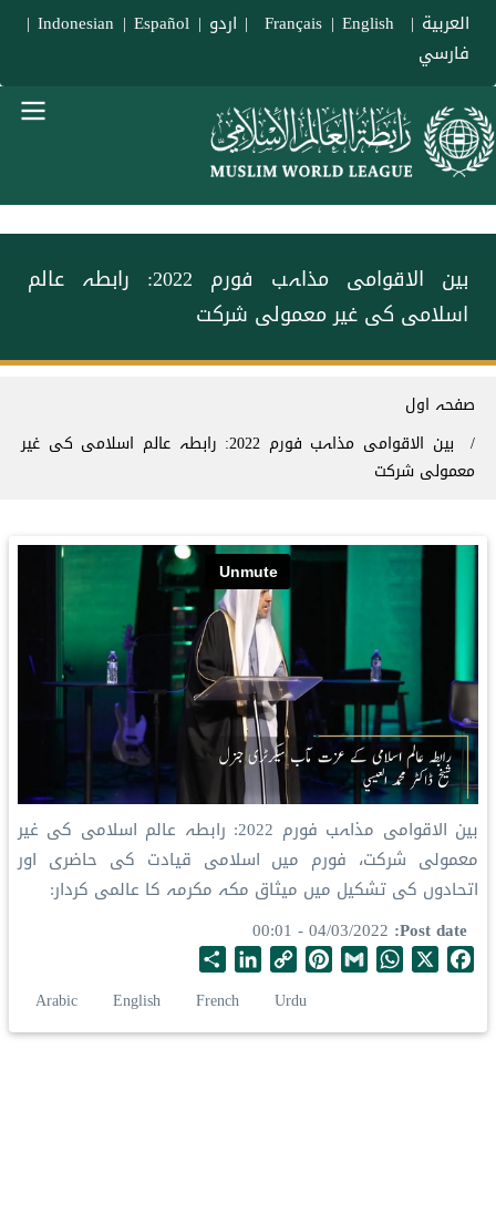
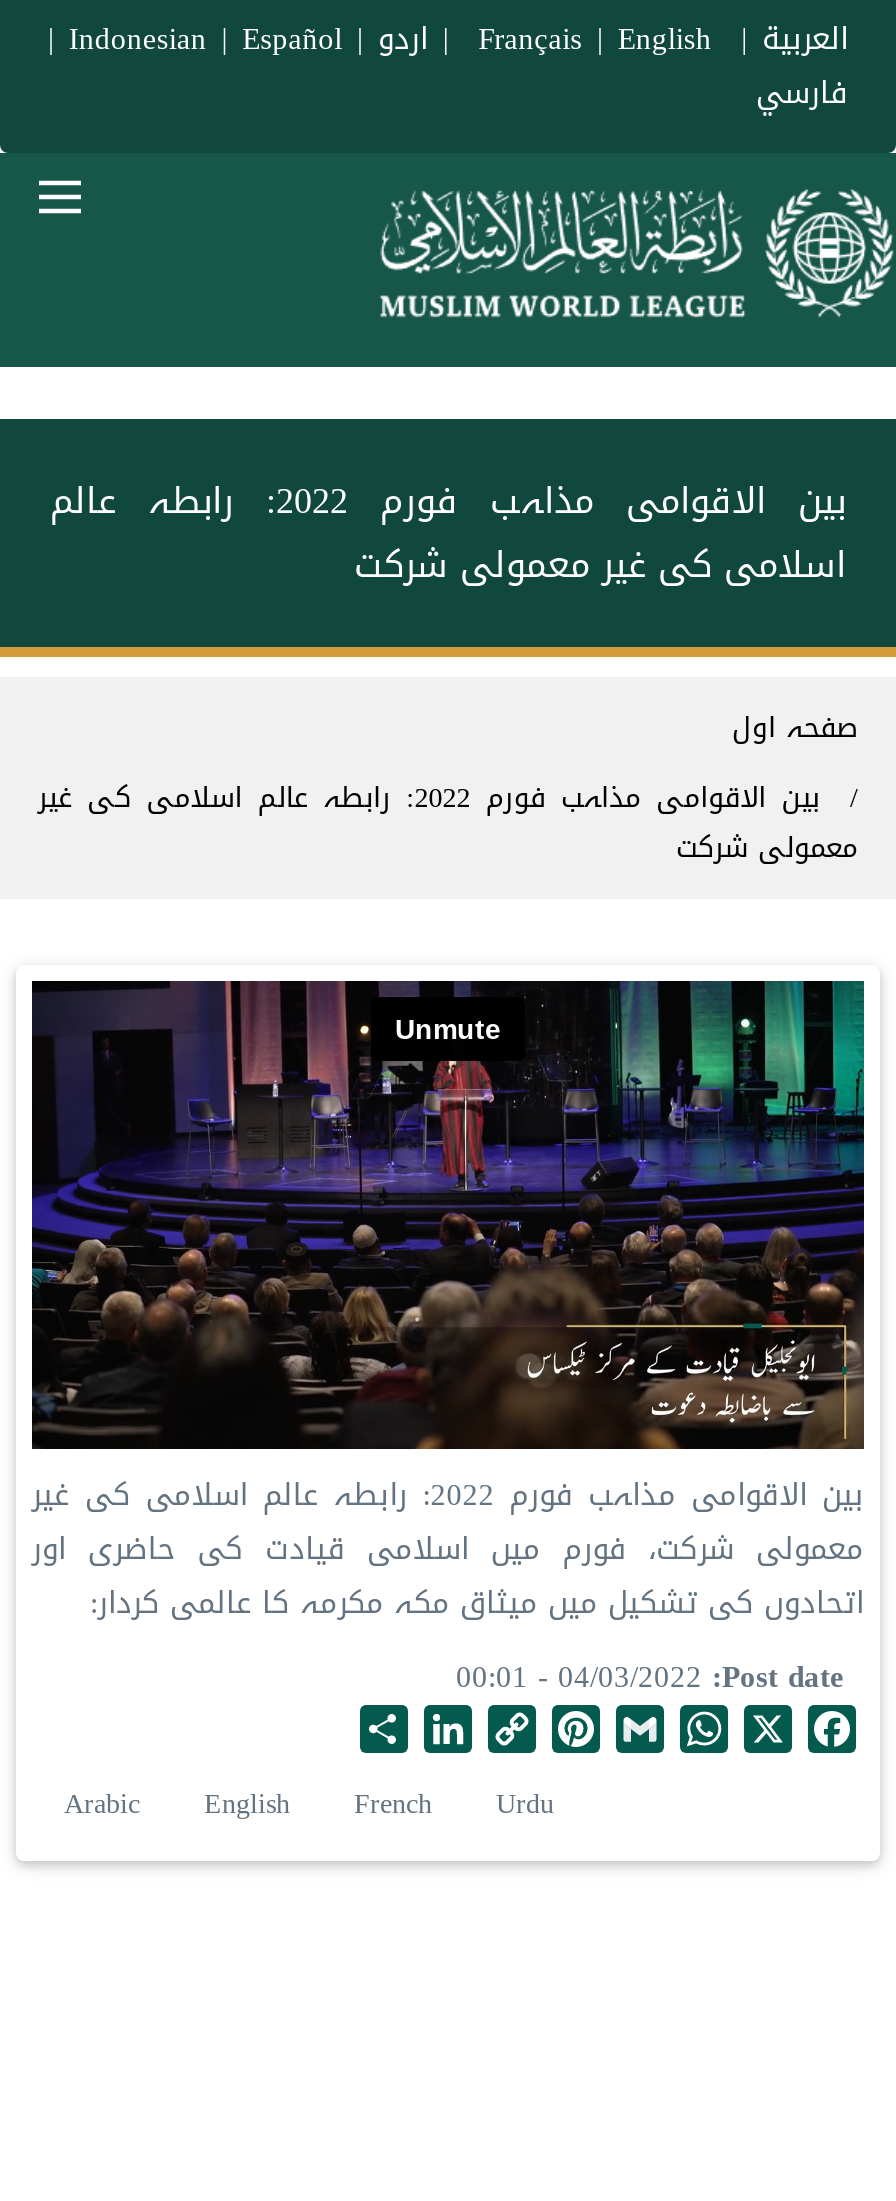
[17,544,479,805] [image] -> [30,979,866,1451] [image]

